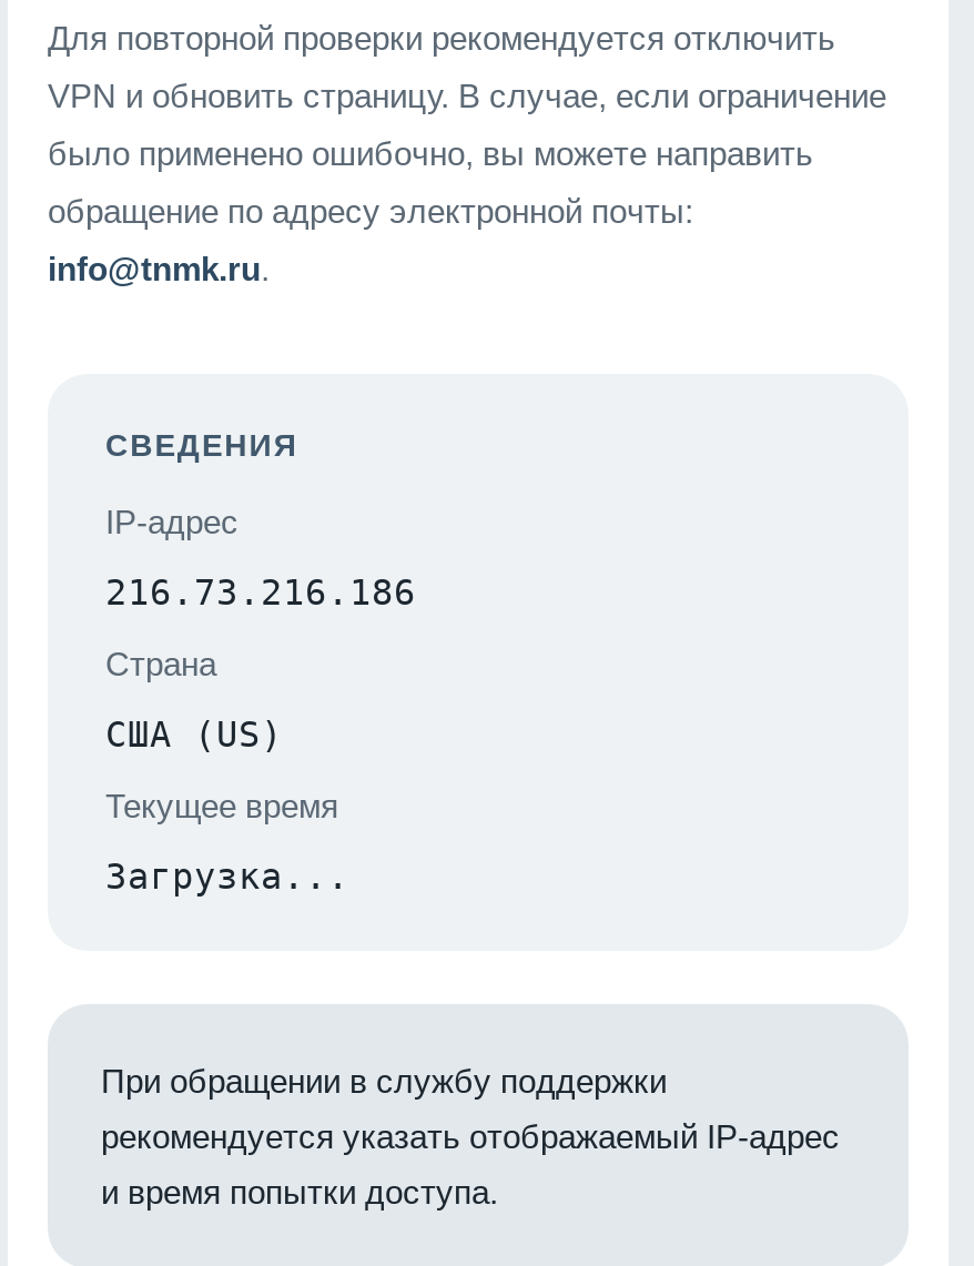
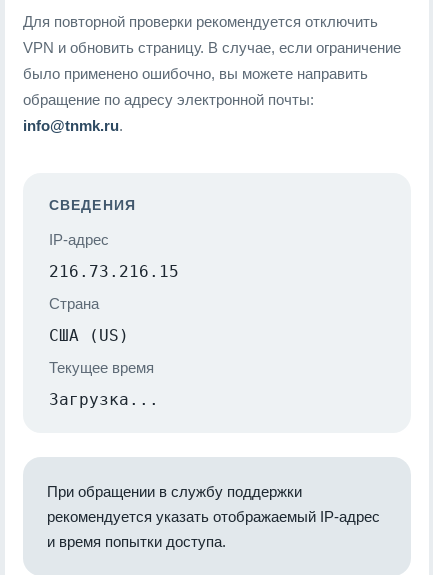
[105,570,416,612] 216.73.216.186 -> [49,261,179,280] 216.73.216.15

